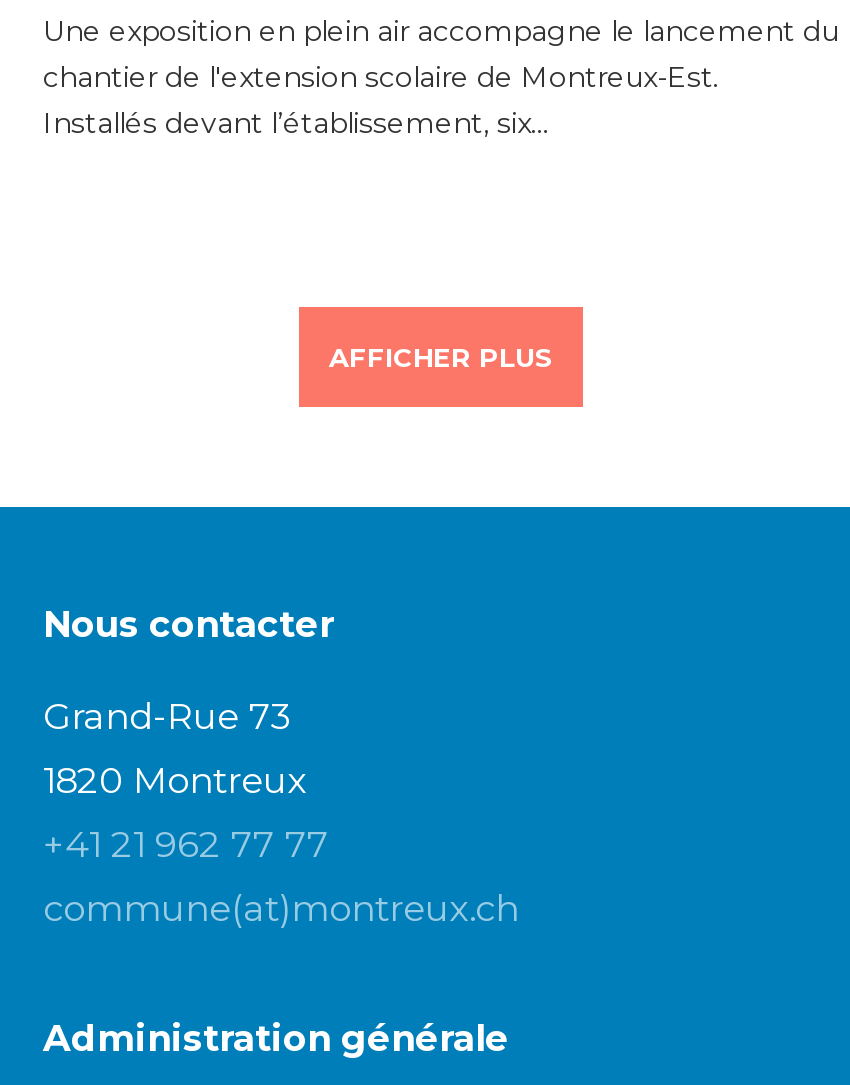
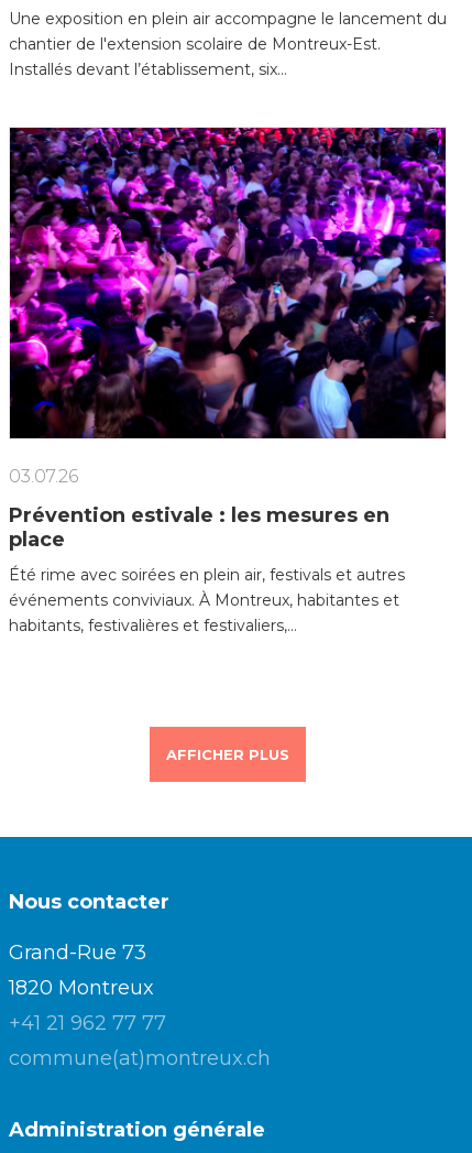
none -> [9,127,447,636] [image] | 03.07.26 | Prévention estivale : les mesures en | place | Été rime avec soirées en plein air, festivals et autres | événements conviviaux. À Montreux, habitantes et | habitants, festivalières et festivaliers,…

